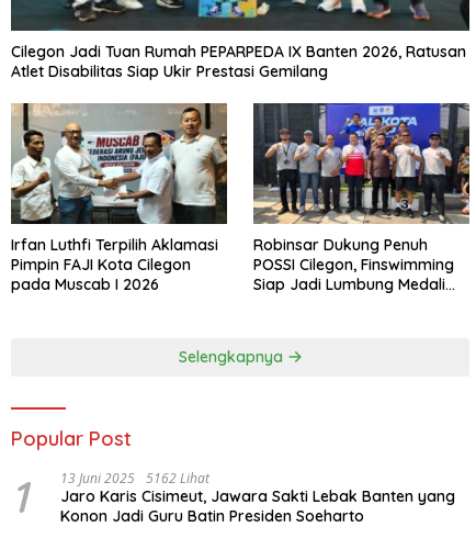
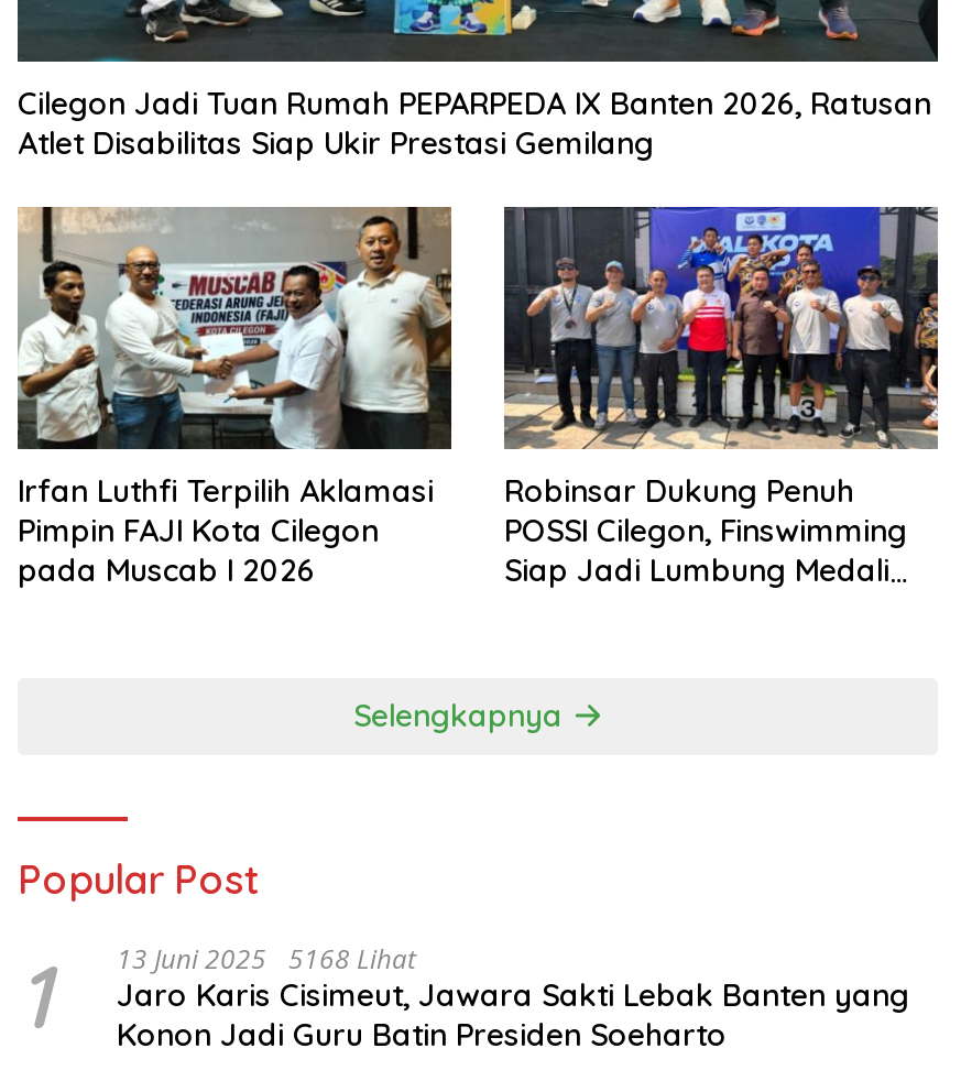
[11,469,455,526] 1 13 Juni 2025 5162 Lihat Jaro Karis Cisimeut, Jawara Sakti Lebak Banten yang Konon Jadi Guru Batin Presiden Soeharto -> [18,941,909,1055] 1 13 Juni 2025 5168 Lihat Jaro Karis Cisimeut, Jawara Sakti Lebak Banten yang Konon Jadi Guru Batin Presiden Soeharto

